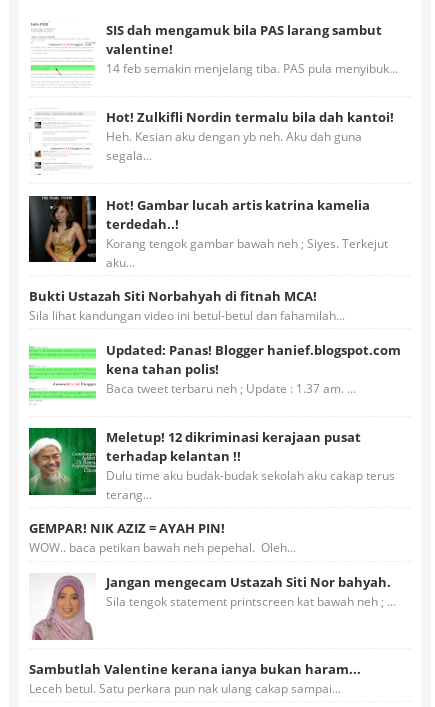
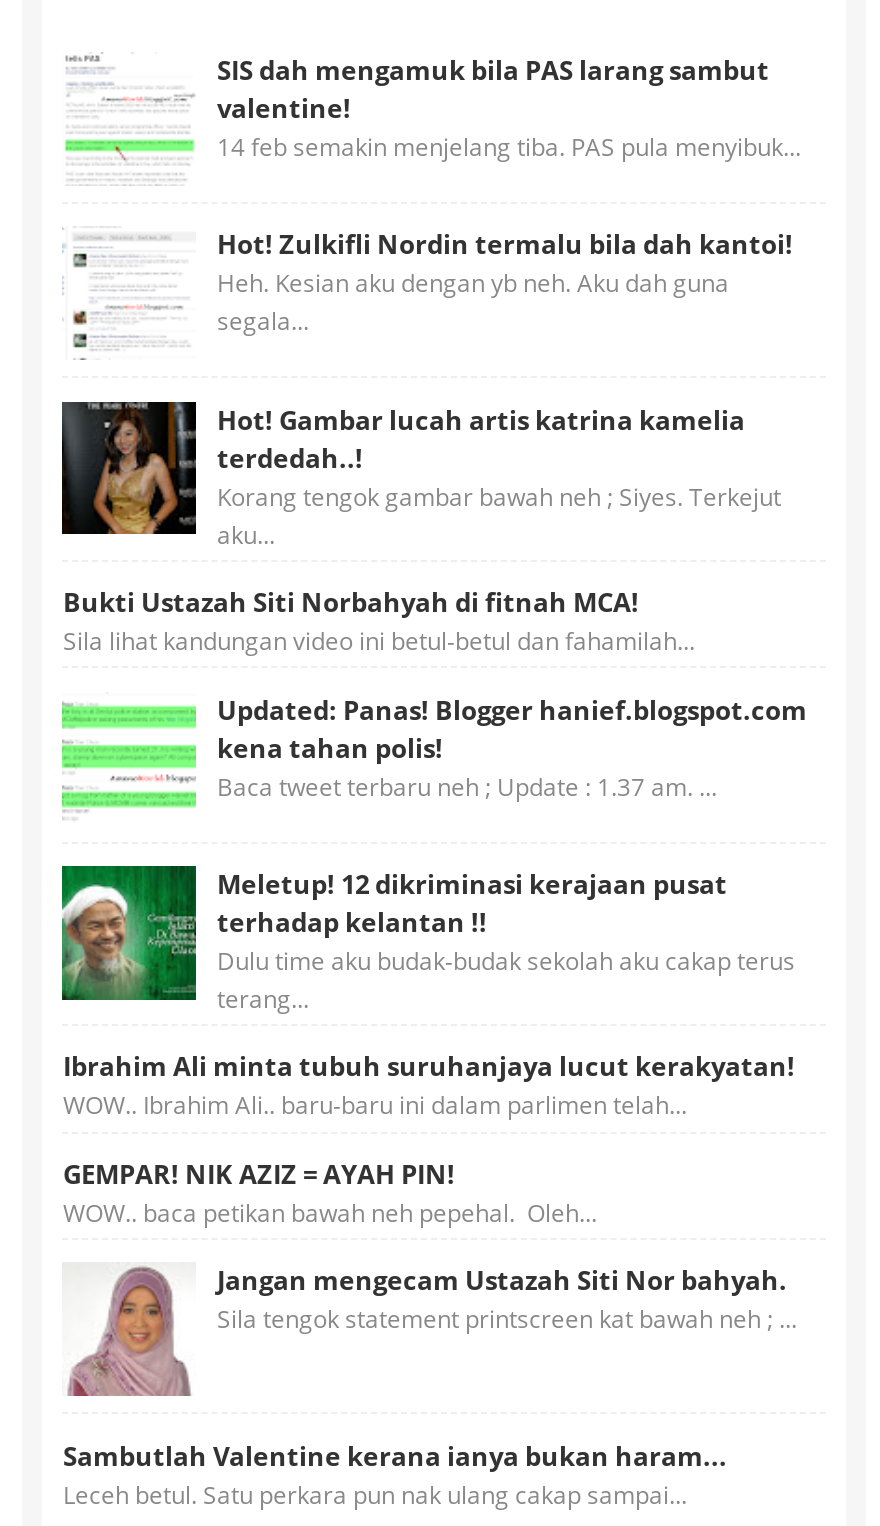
none -> [63,1049,795,1123] Ibrahim Ali minta tubuh suruhanjaya lucut kerakyatan! | WOW.. Ibrahim Ali.. baru-baru ini dalam parlimen telah...

